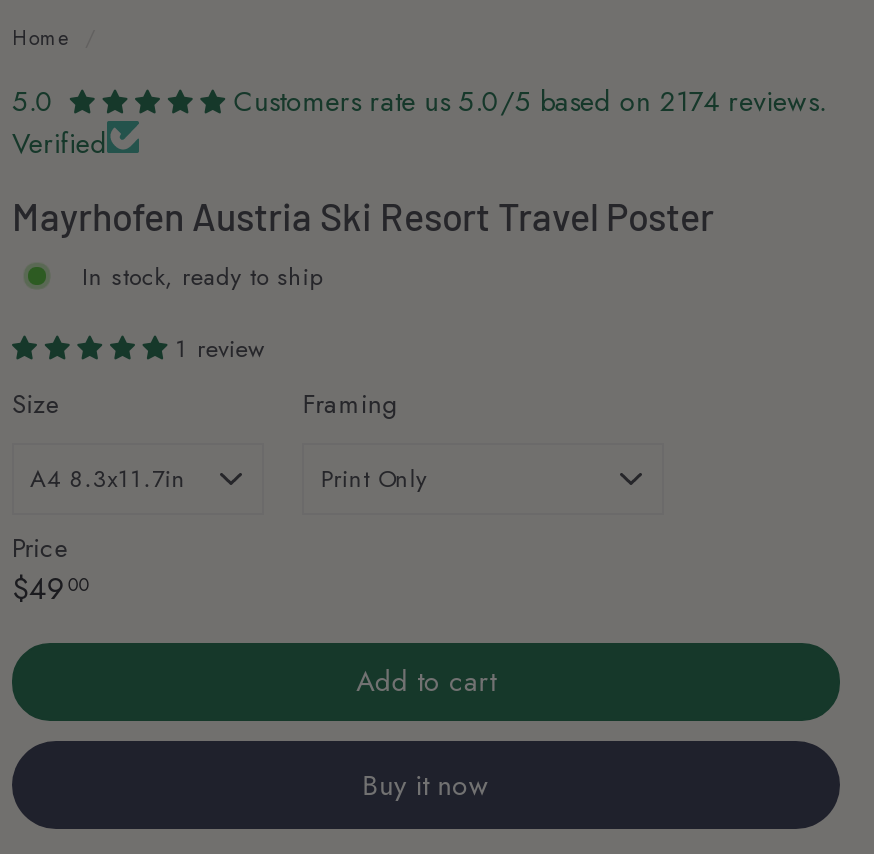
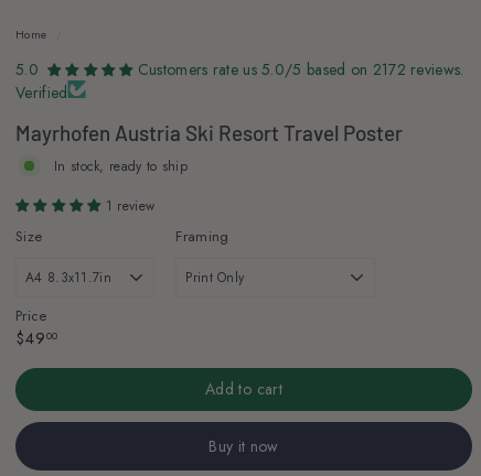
[234,81,825,121] Customers rate us 5.0/5 based on 2174 reviews. -> [138,58,464,80] Customers rate us 5.0/5 based on 2172 reviews.

